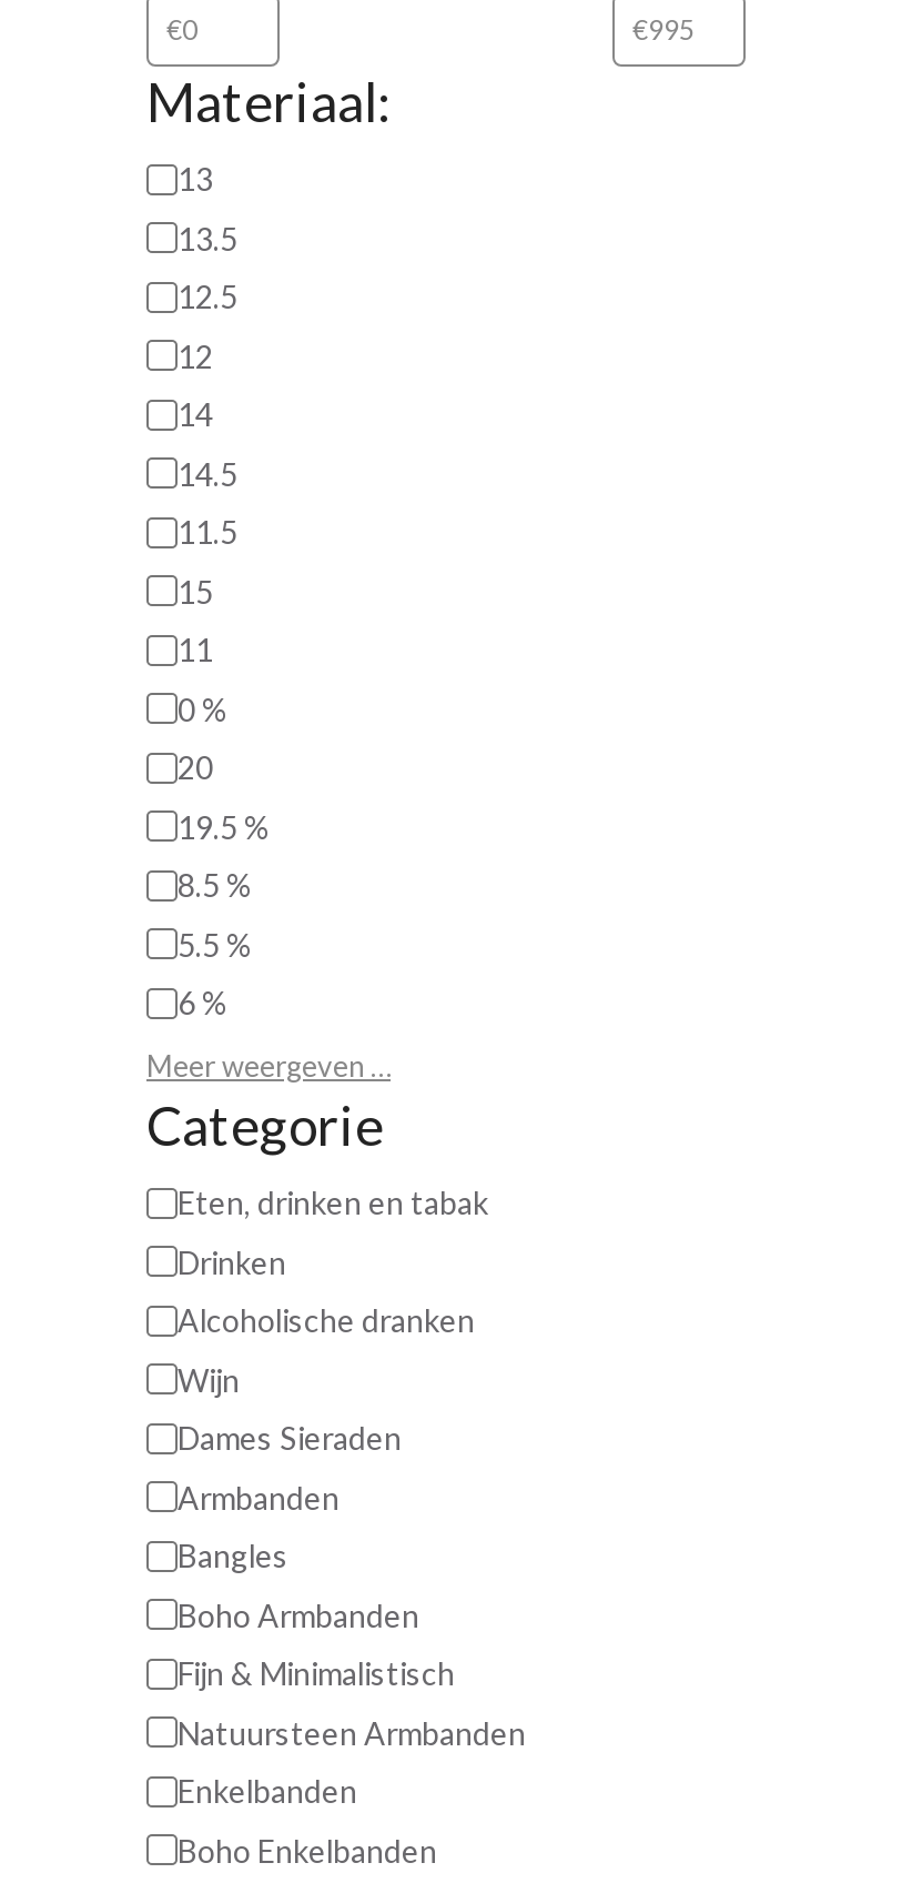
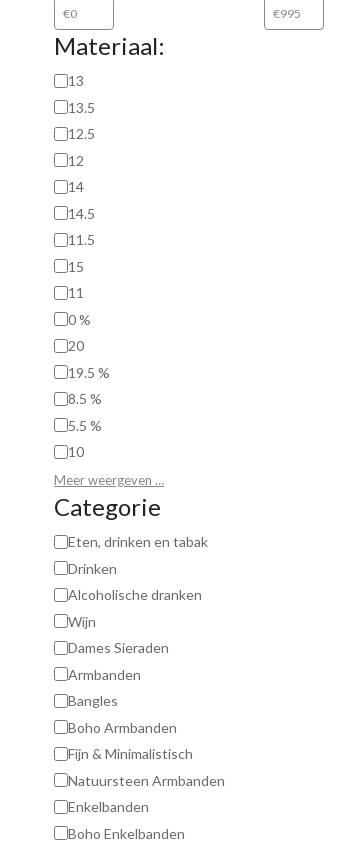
[178,984,229,1022] 6 % -> [68,443,84,460] 10

